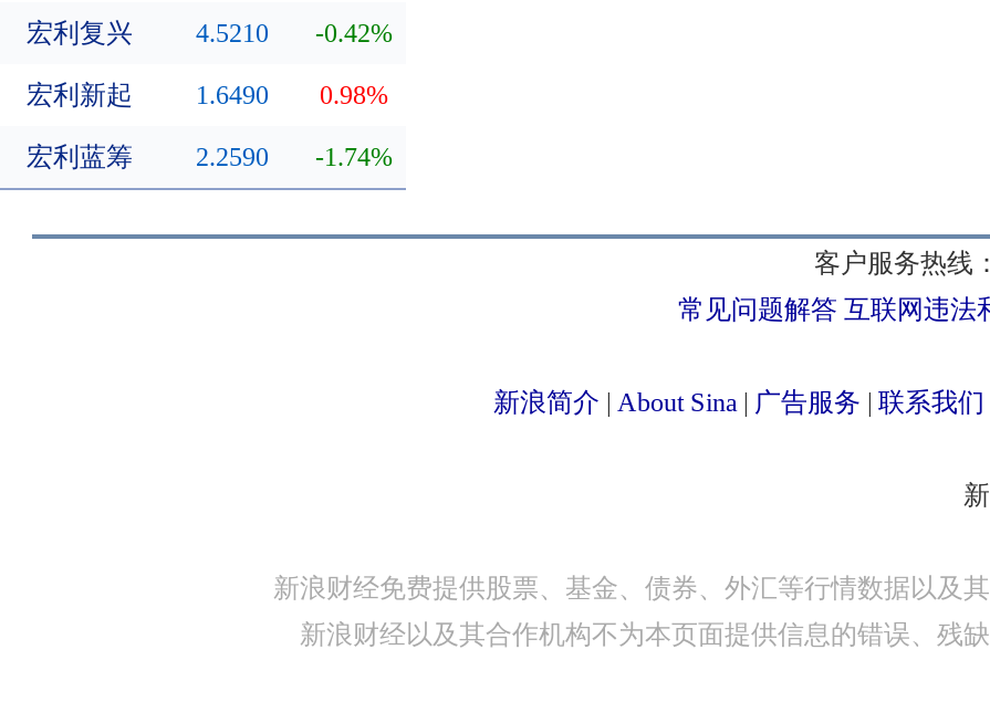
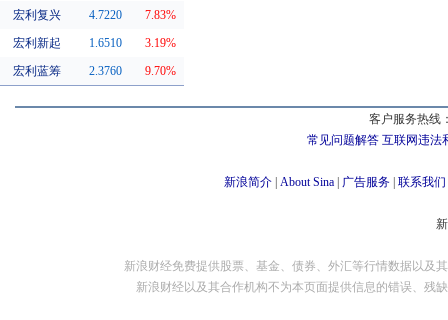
[196,18,269,49] 4.5210 -> [89,8,122,22] 4.7220
[315,18,393,49] -0.42% -> [145,8,176,22] 7.83%
[196,80,269,111] 1.6490 -> [89,36,122,50] 1.6510
[320,80,388,111] 0.98% -> [145,36,176,50] 3.19%
[196,142,269,172] 2.2590 -> [89,64,122,78] 2.3760
[315,142,393,172] -1.74% -> [145,64,176,78] 9.70%

